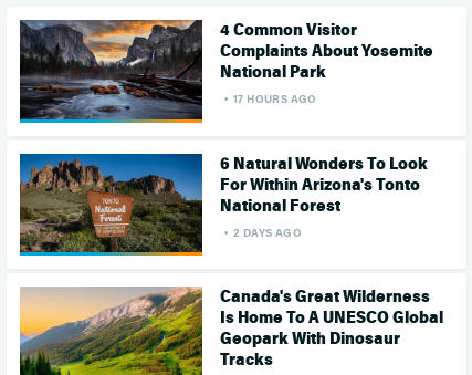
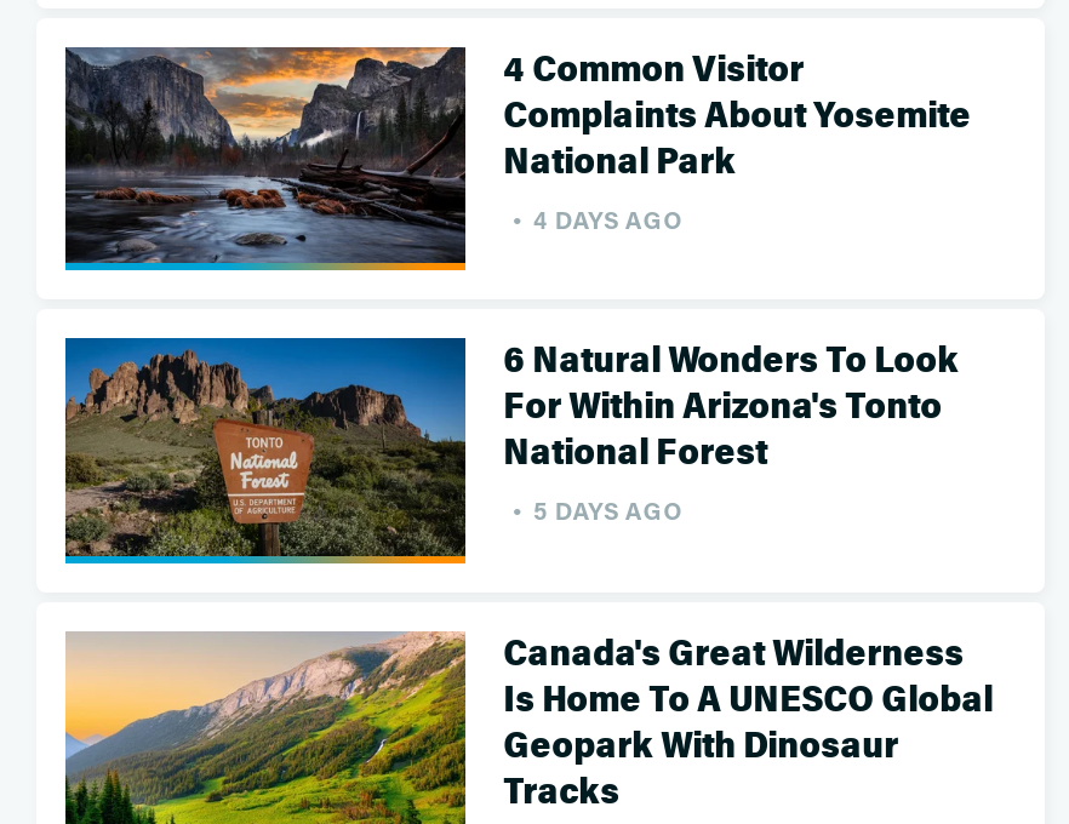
[233,91,317,106] 17 HOURS AGO -> [533,201,684,235] 4 DAYS AGO
[233,224,302,240] 2 DAYS AGO -> [533,494,684,528] 5 DAYS AGO

